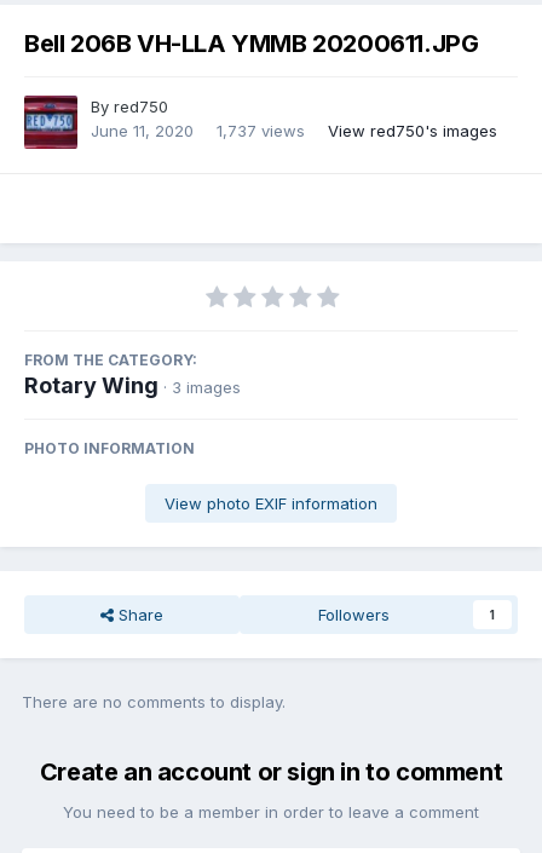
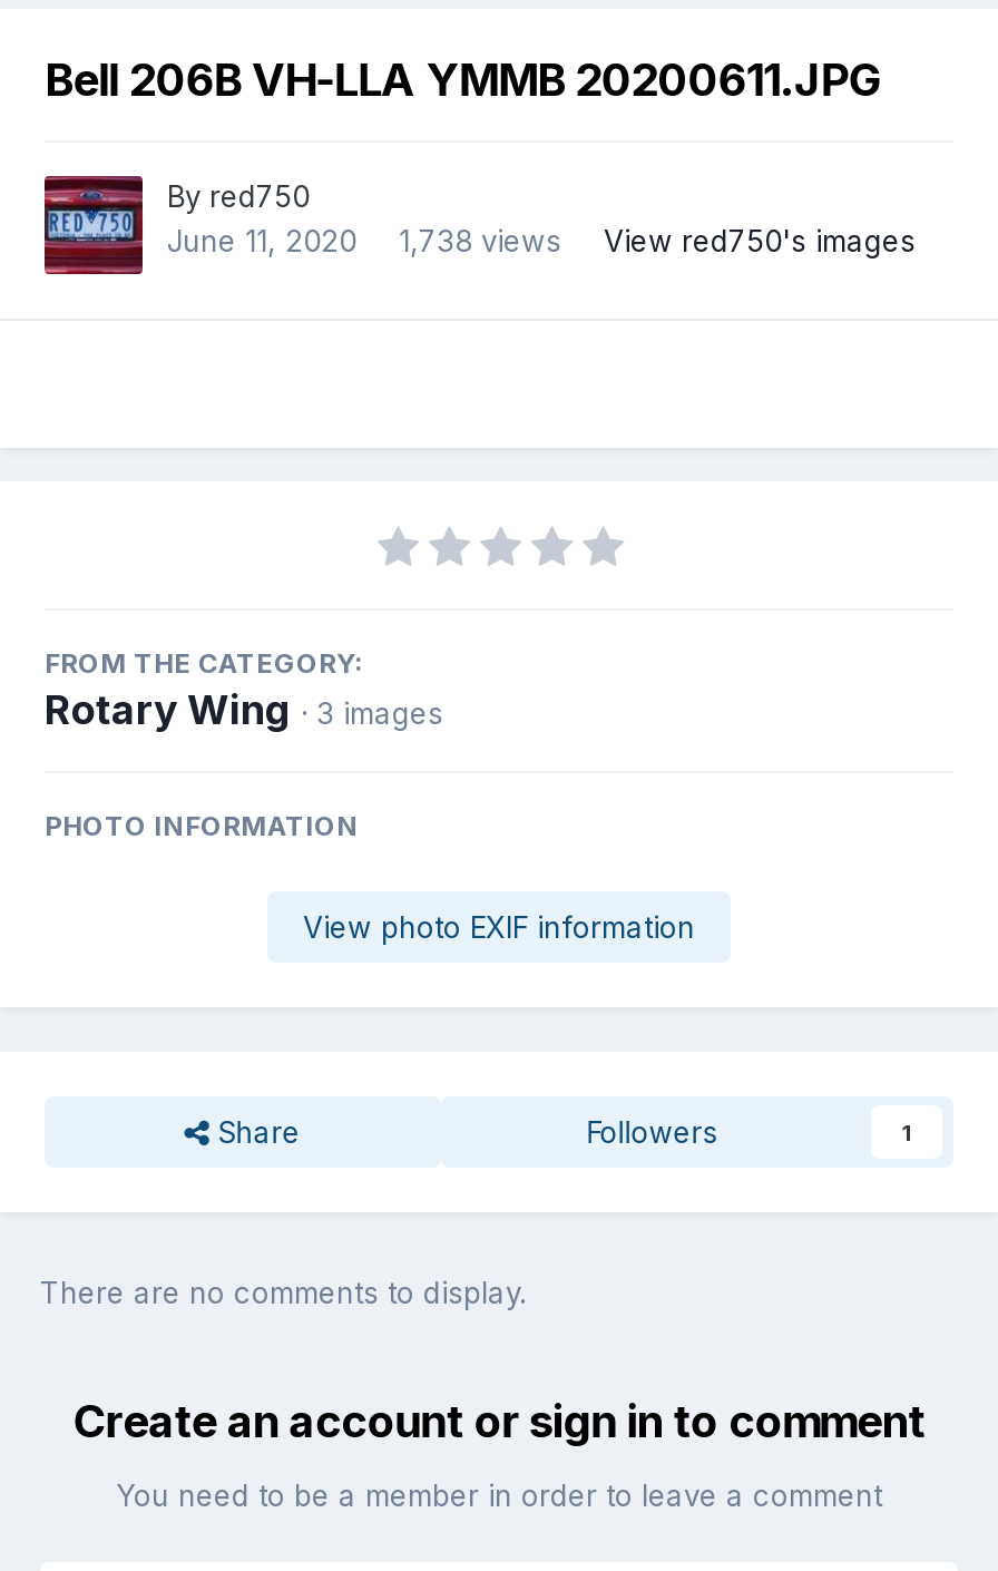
[91,121,497,141] June 11, 2020 1,737 views View red750's images -> [167,223,916,259] June 11, 2020 1,738 views View red750's images

